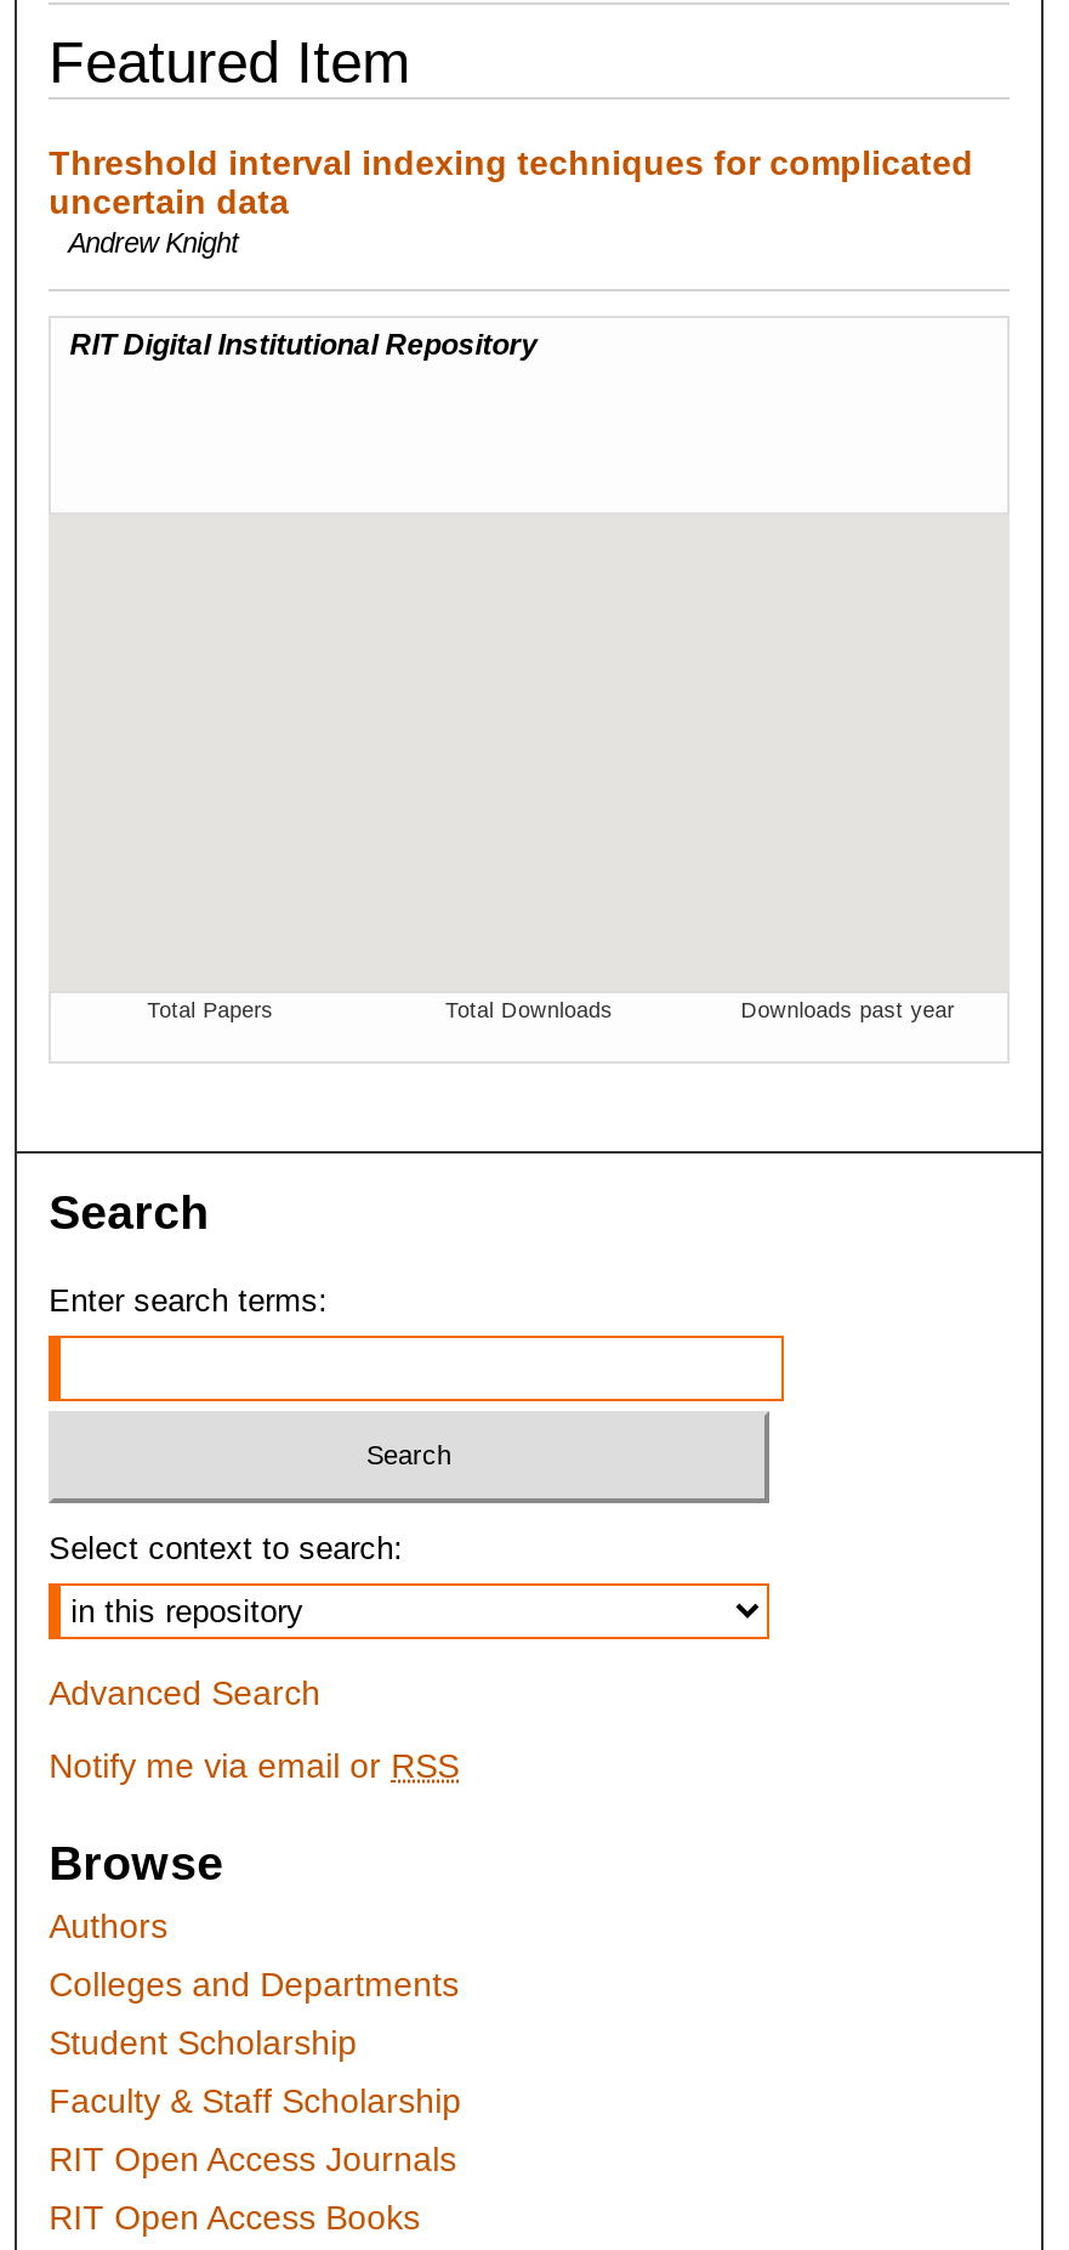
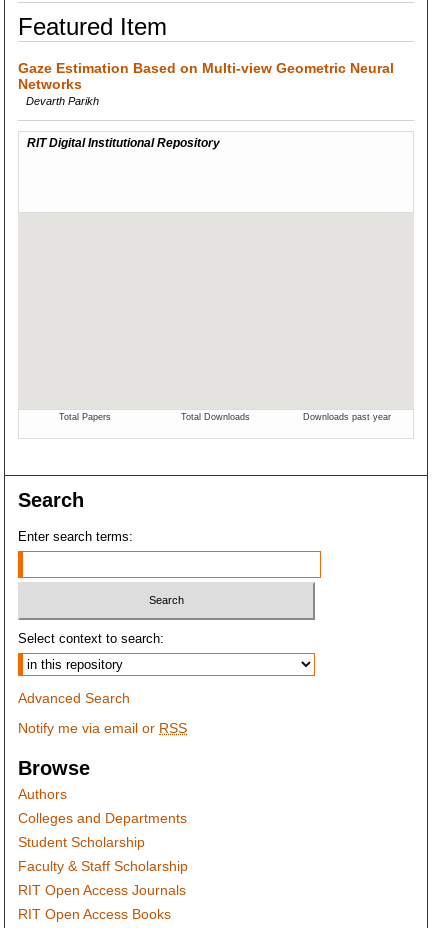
[49,143,973,257] Threshold interval indexing techniques for complicated | uncertain data | Andrew Knight -> [18,60,394,107] Gaze Estimation Based on Multi-view Geometric Neural | Networks | Devarth Parikh

